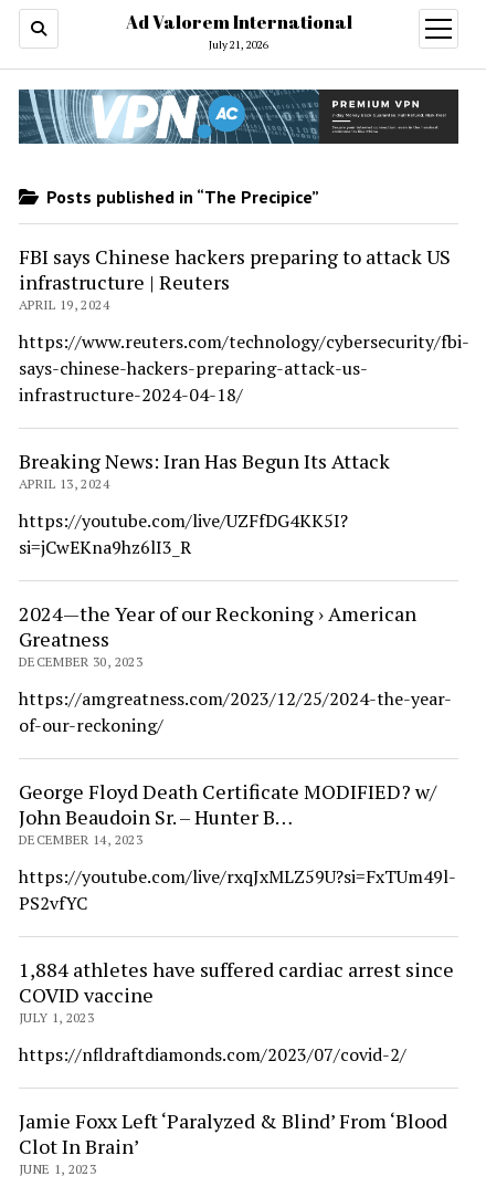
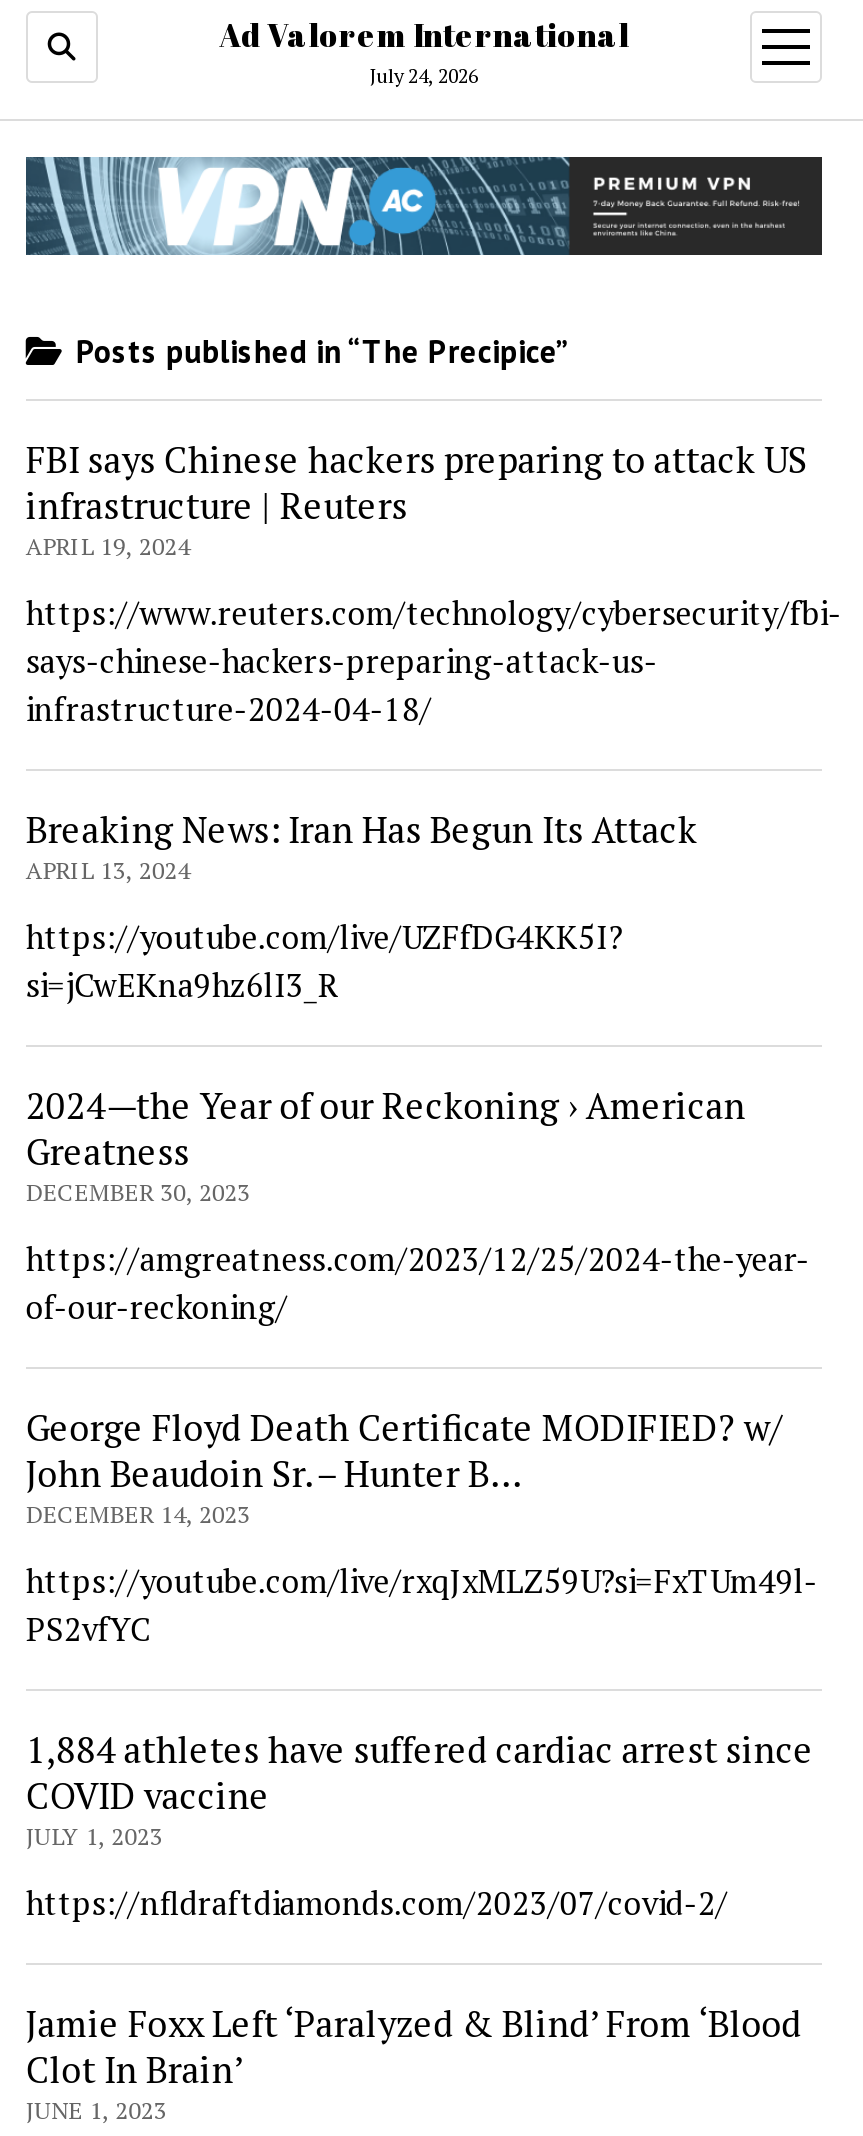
[209,38,268,52] July 21, 2026 -> [370,63,478,89] July 24, 2026

